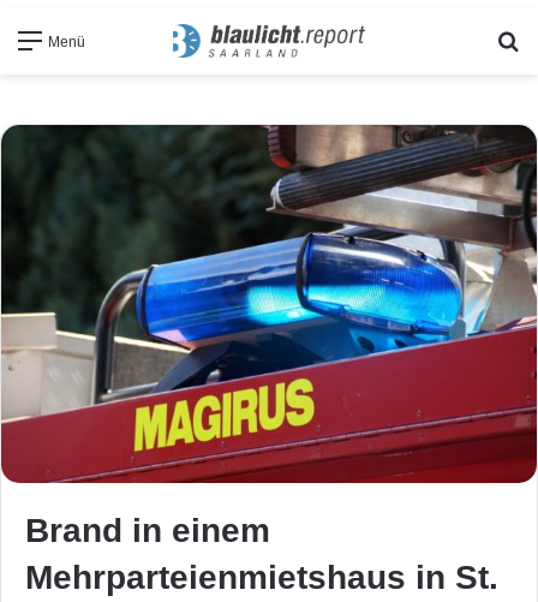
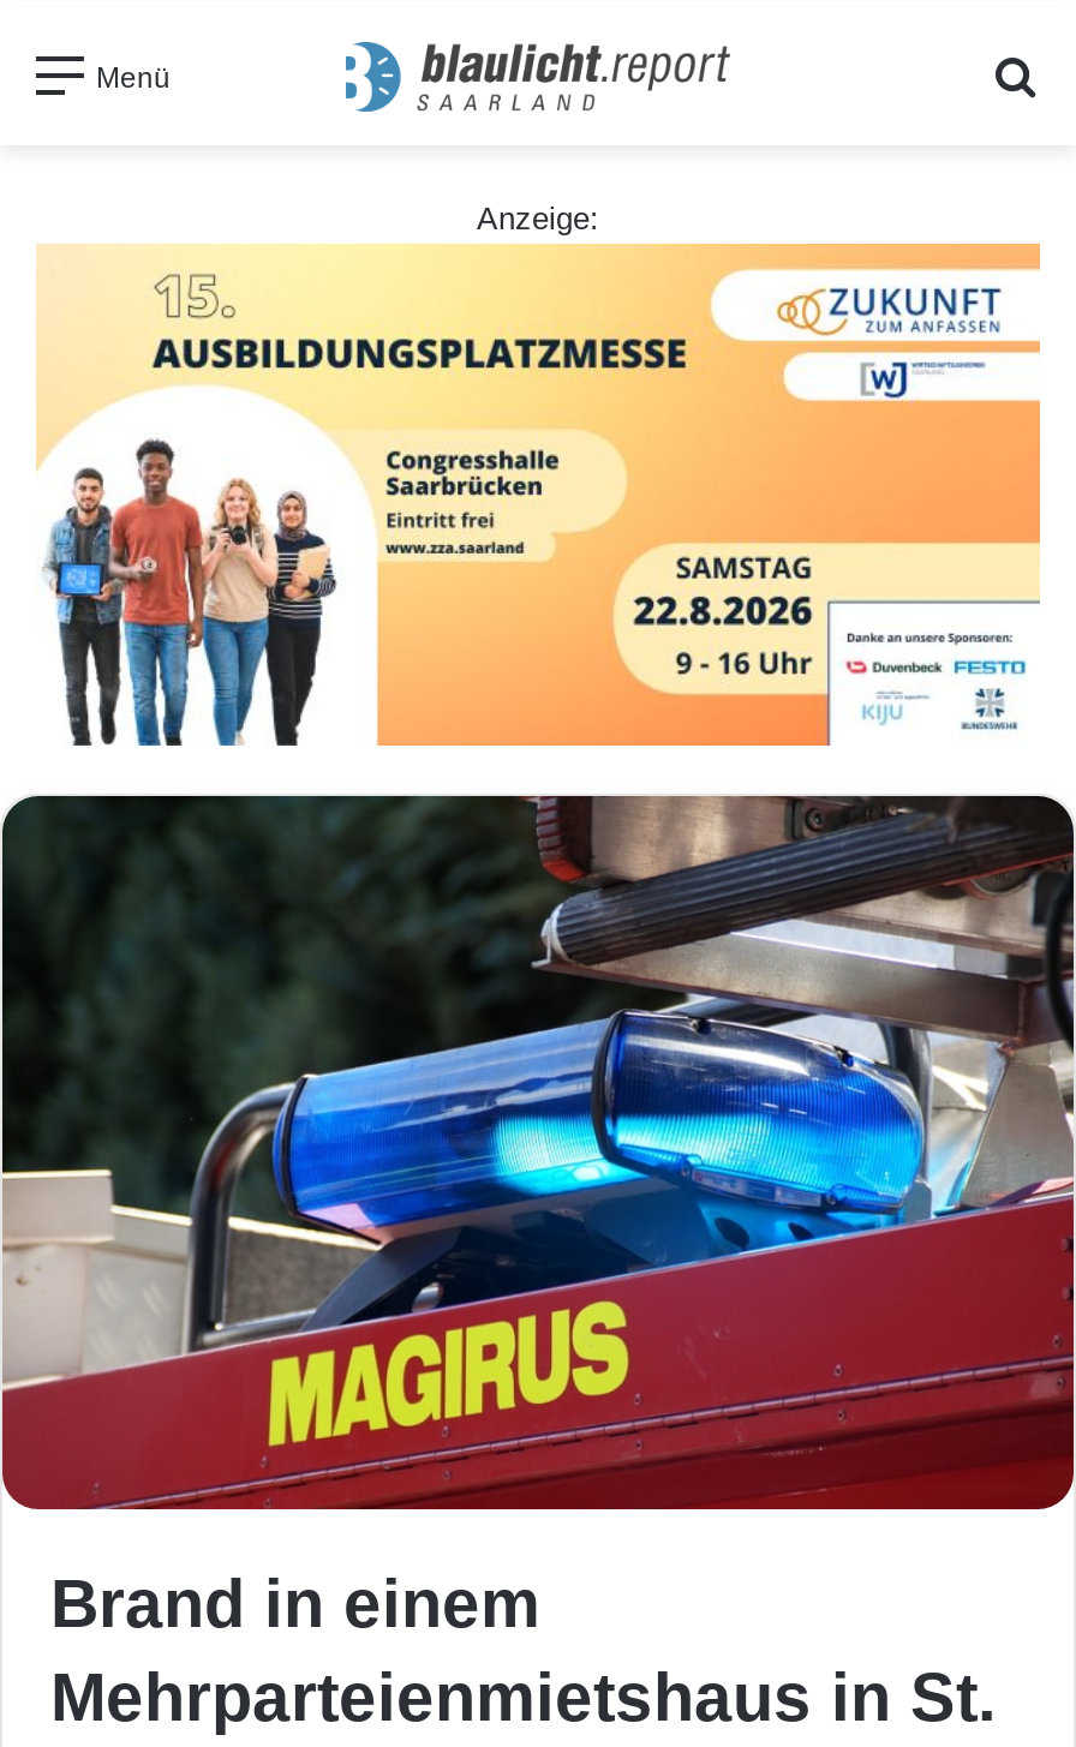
none -> [36,244,1042,748] [image]
none -> [477,200,599,236] Anzeige:

